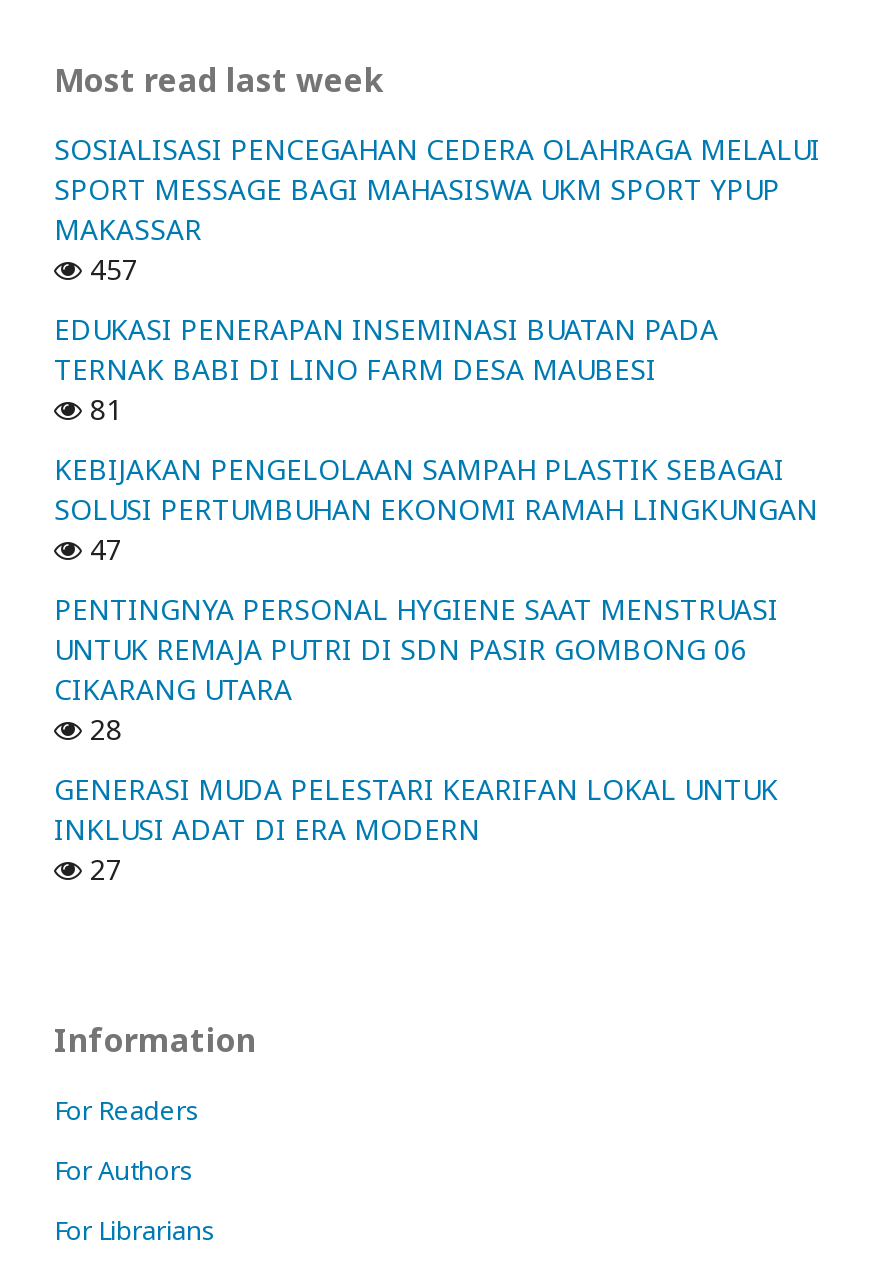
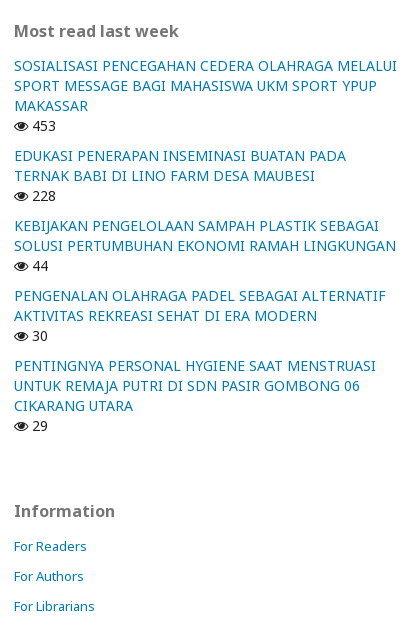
[82,250,138,288] 457 -> [28,116,56,135] 453
[82,390,122,428] 81 -> [28,186,56,205] 228
[82,530,122,568] 47 -> [14,256,386,345] 44 | PENGENALAN OLAHRAGA PADEL SEBAGAI ALTERNATIF | AKTIVITAS REKREASI SEHAT DI ERA MODERN | 30
moved [54,590,778,708] -> [14,356,376,415]: PENTINGNYA PERSONAL HYGIENE SAAT MENSTRUASI | UNTUK REMAJA PUTRI DI SDN PASIR GOMBONG 06 | CIKARANG UTARA
[54,710,778,888] 28 | GENERASI MUDA PELESTARI KEARIFAN LOKAL UNTUK | INKLUSI ADAT DI ERA MODERN | 27 -> [28,416,48,435] 29

